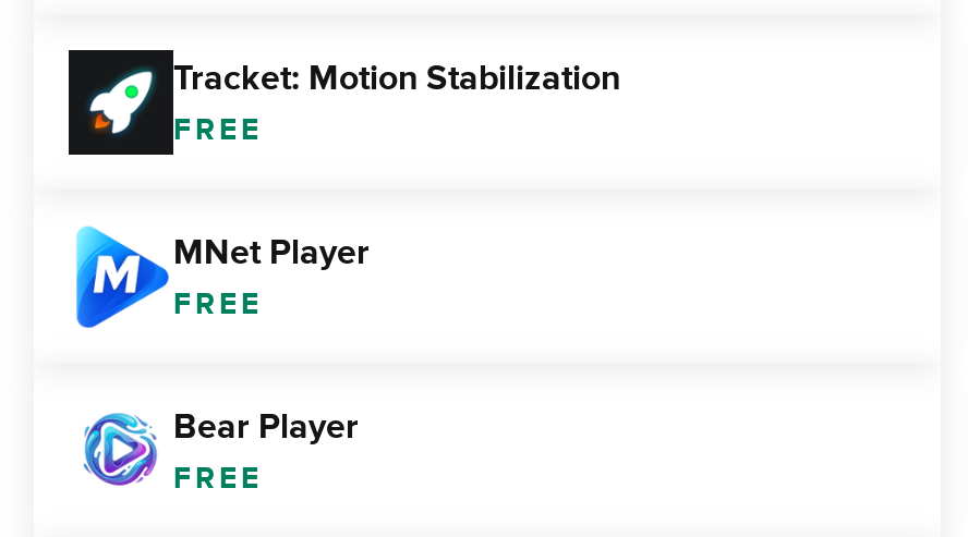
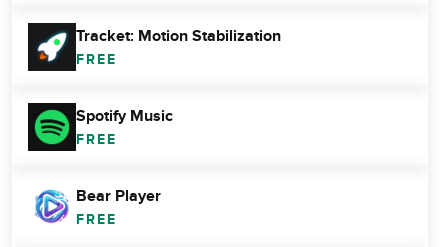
[69,224,370,329] [image] | MNet Player -> [27,102,173,152] [image] | Spotify Music

